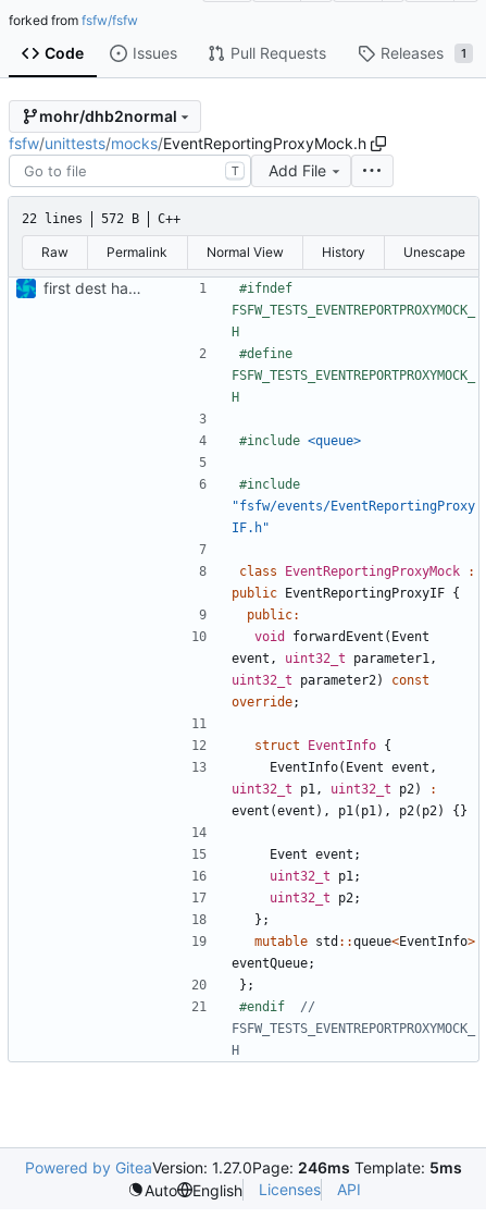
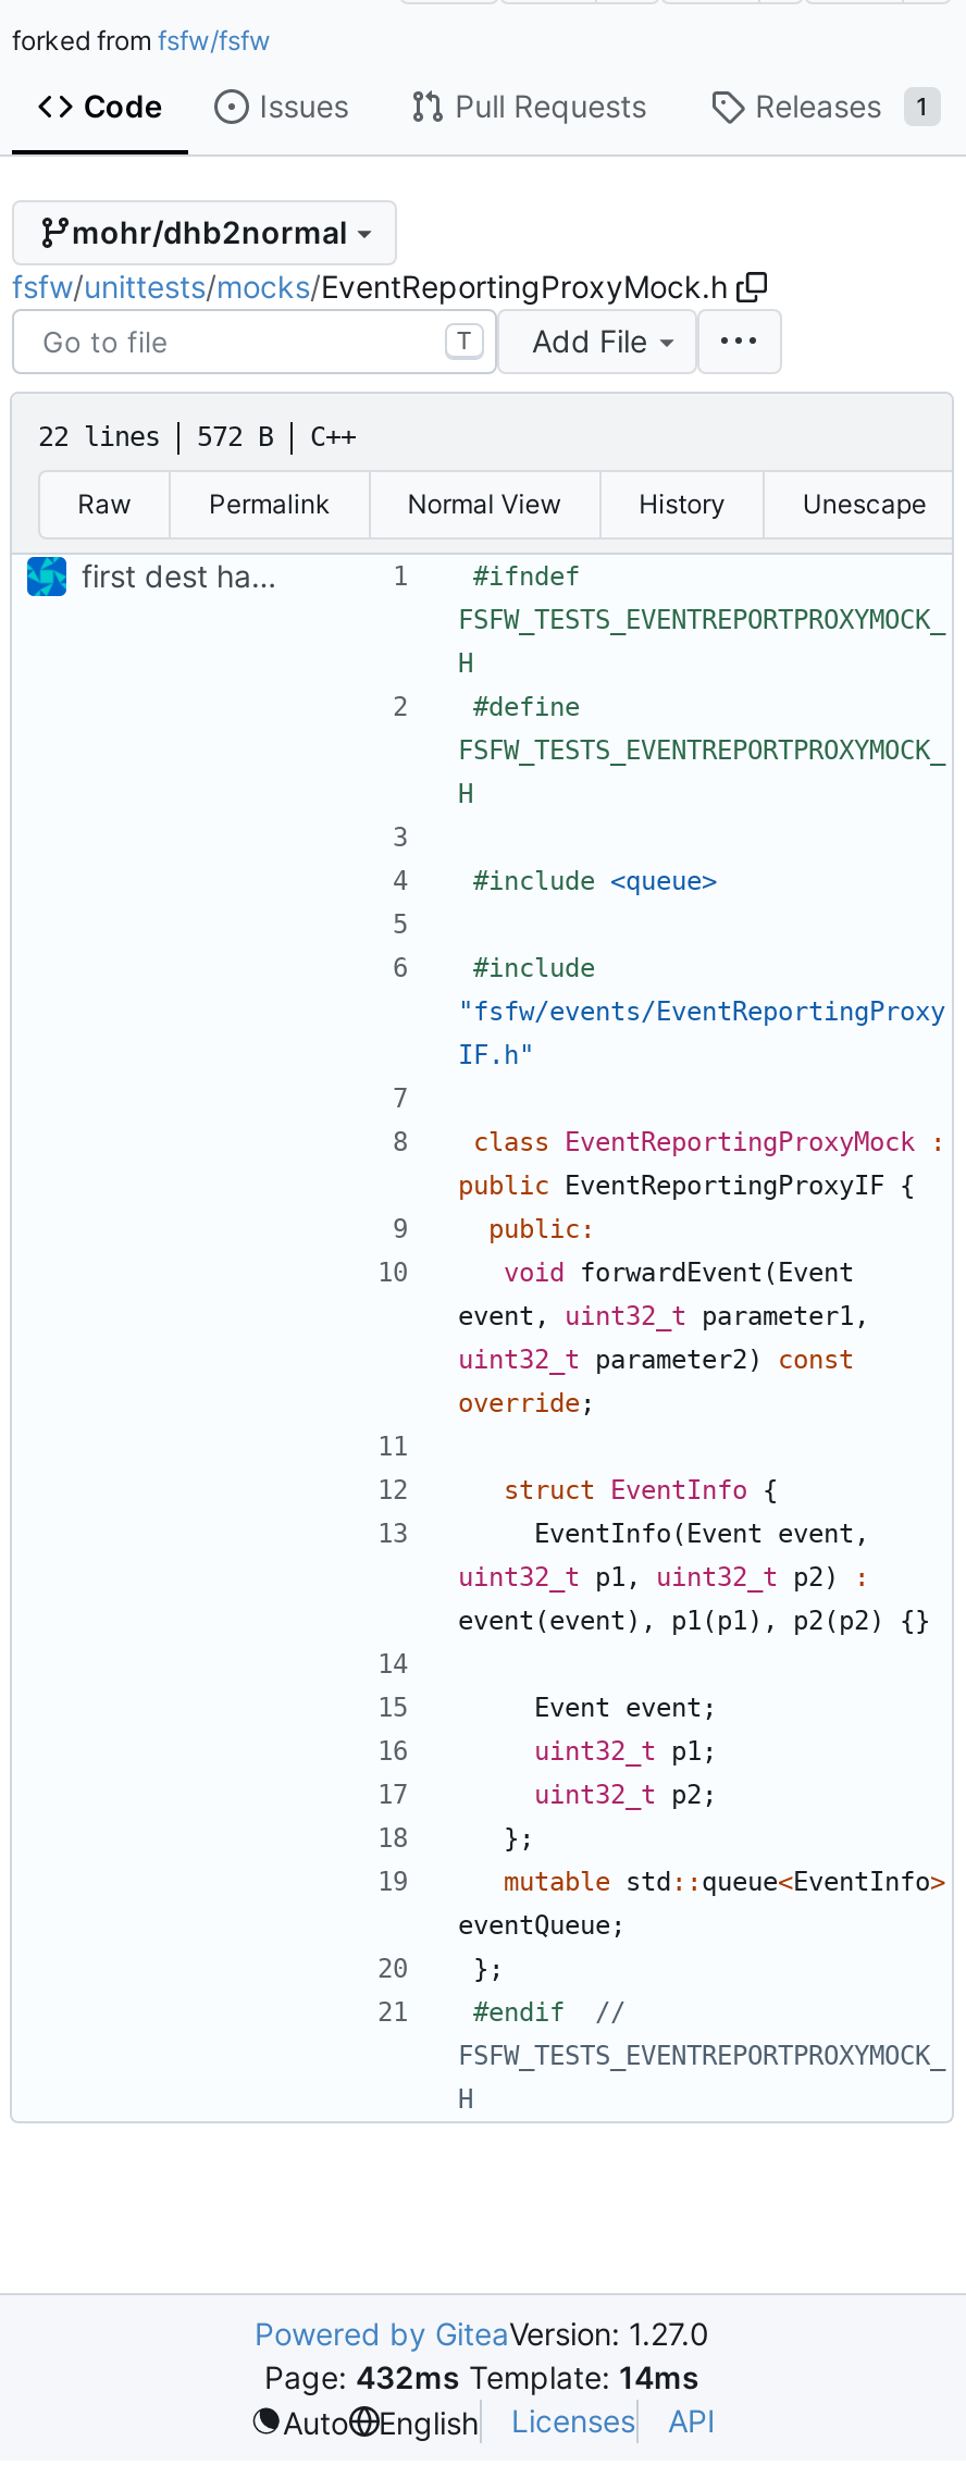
[25,1158,462,1177] Powered by GiteaVersion: 1.27.0Page: 246ms Template: 5ms -> [255,2315,709,2395] Powered by GiteaVersion: 1.27.0 | Page: 432ms Template: 14ms

